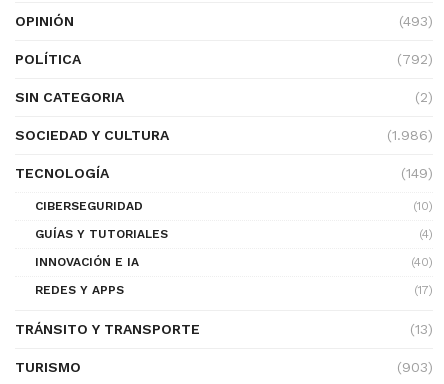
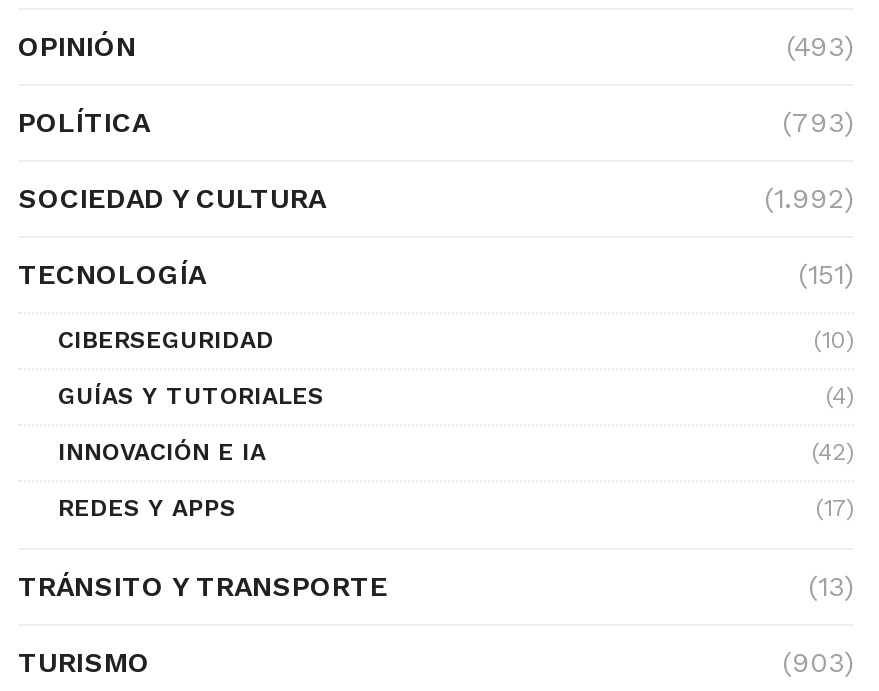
[15,51,433,105] (792) | SIN CATEGORIA | (2) -> [782,106,854,138] (793)
[387,127,433,143] (1.986) -> [764,182,854,214] (1.992)
[401,165,433,181] (149) -> [798,258,854,290] (151)
[411,255,433,269] (40) -> [812,438,854,466] (42)

